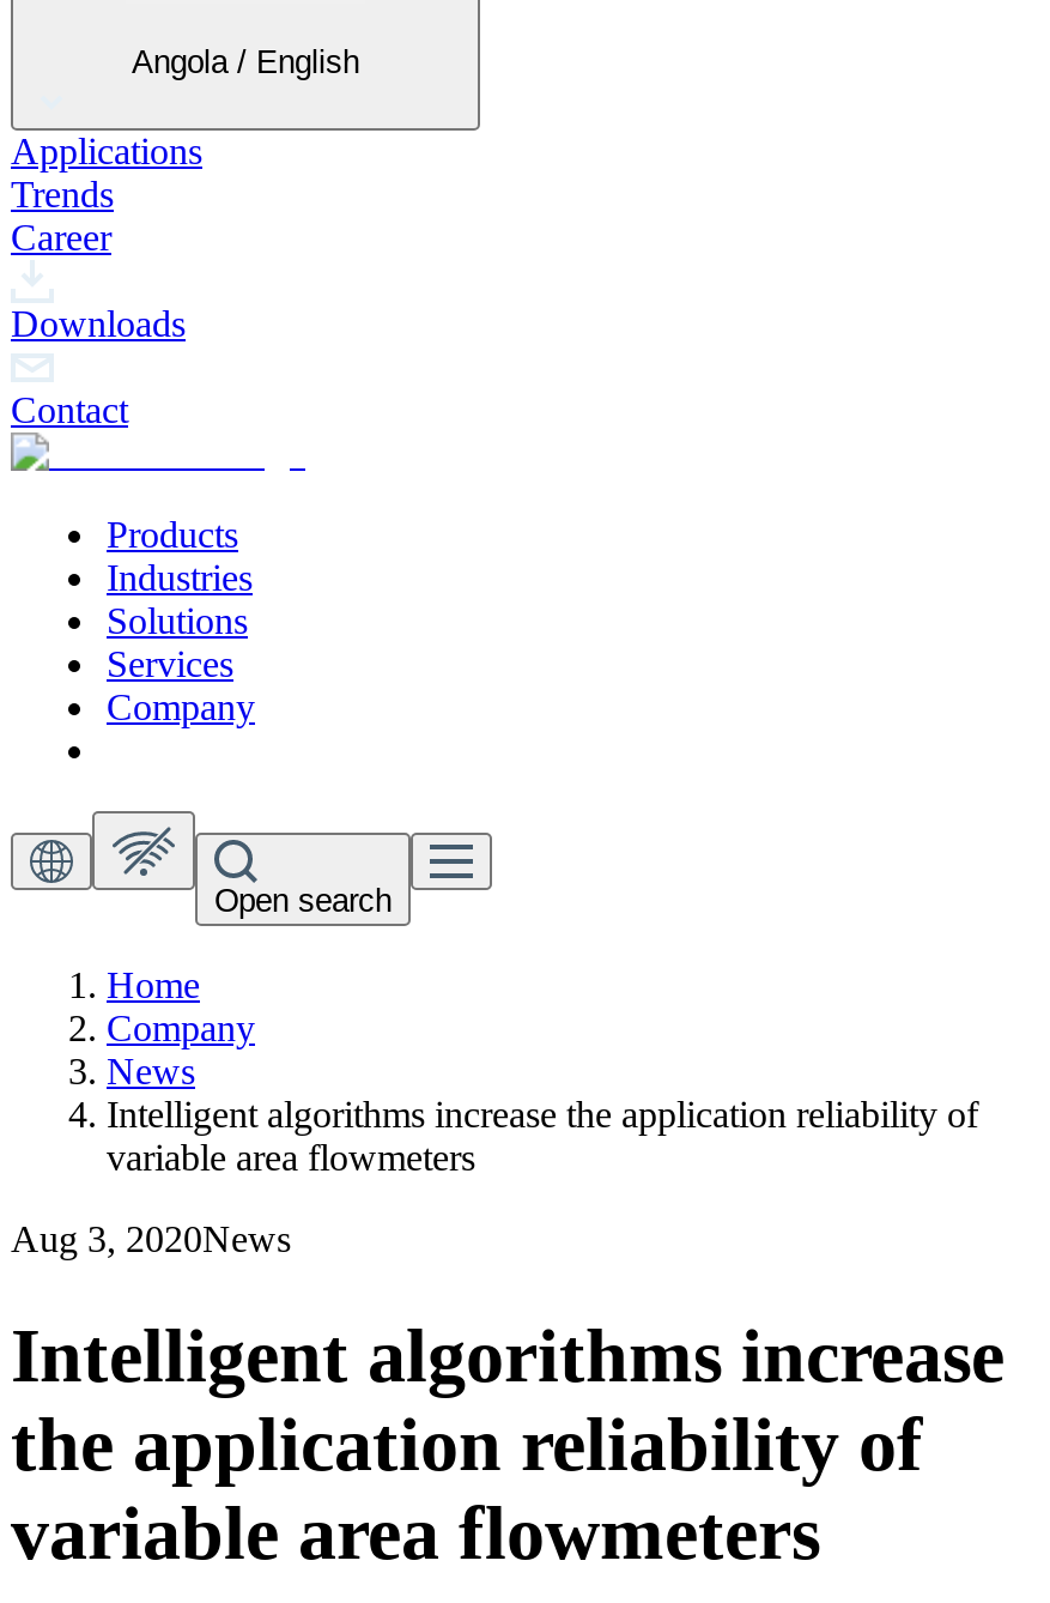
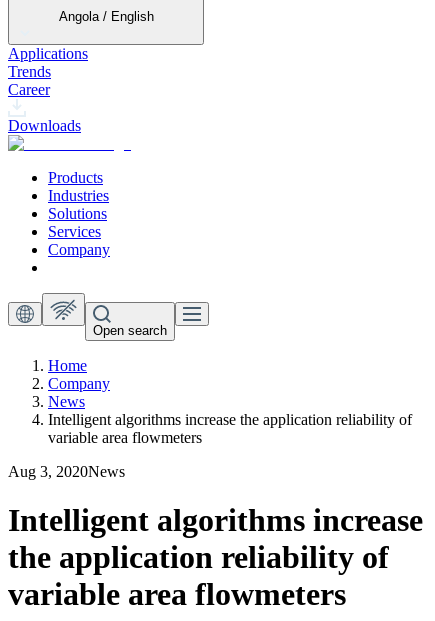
[11,389,128,429] Contact -> none

